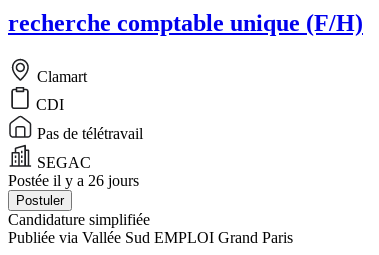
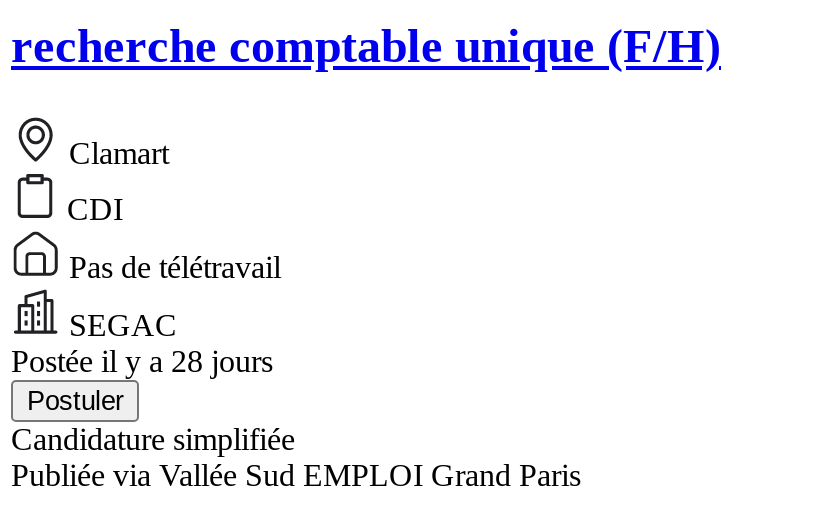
[8,172,139,189] Postée il y a 26 jours -> [11,344,273,378] Postée il y a 28 jours

